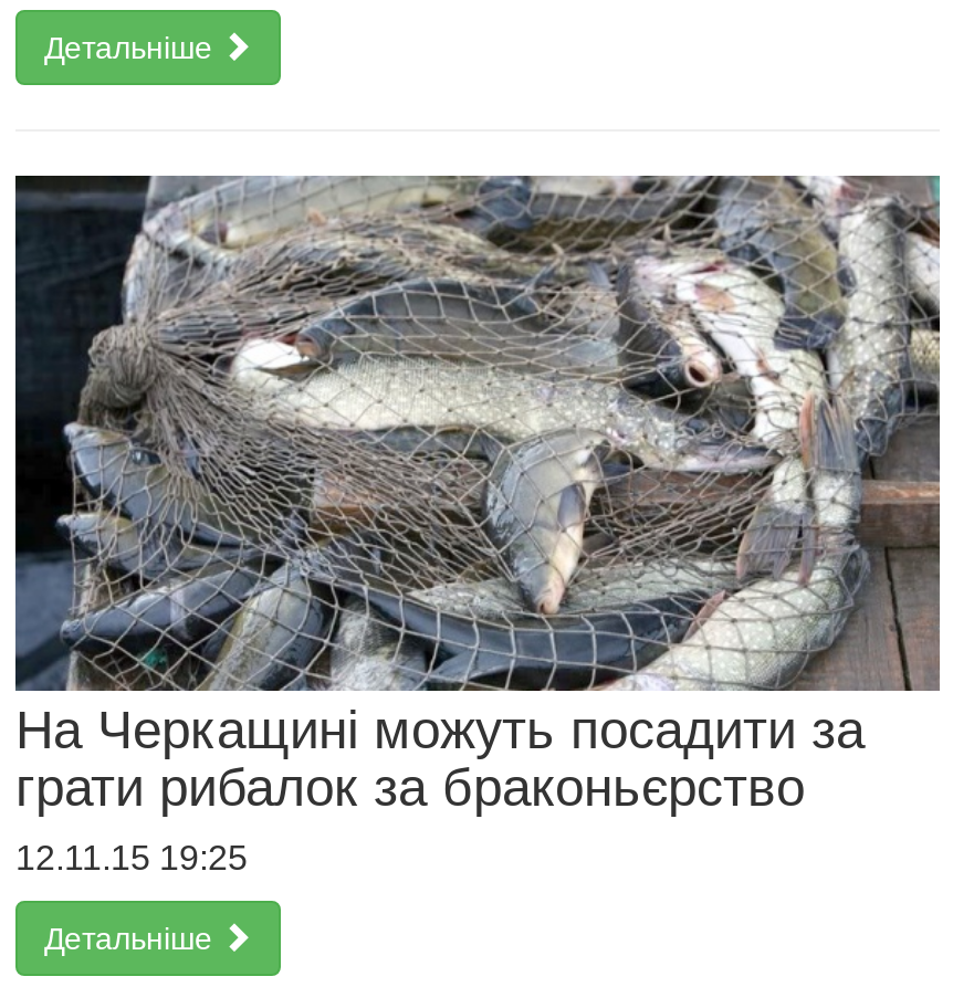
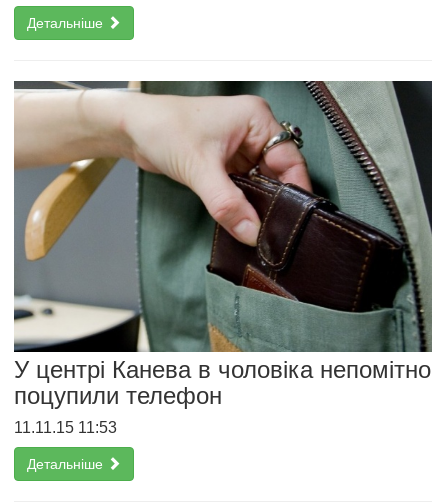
[13,175,942,875] [image] | На Черкащині можуть посадити за | грати рибалок за браконьєрство | 12.11.15 19:25 -> [13,81,433,436] [image] | У центрі Канева в чоловіка непомітно | поцупили телефон | 11.11.15 11:53

